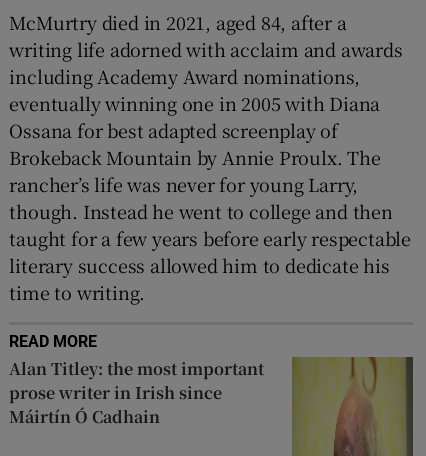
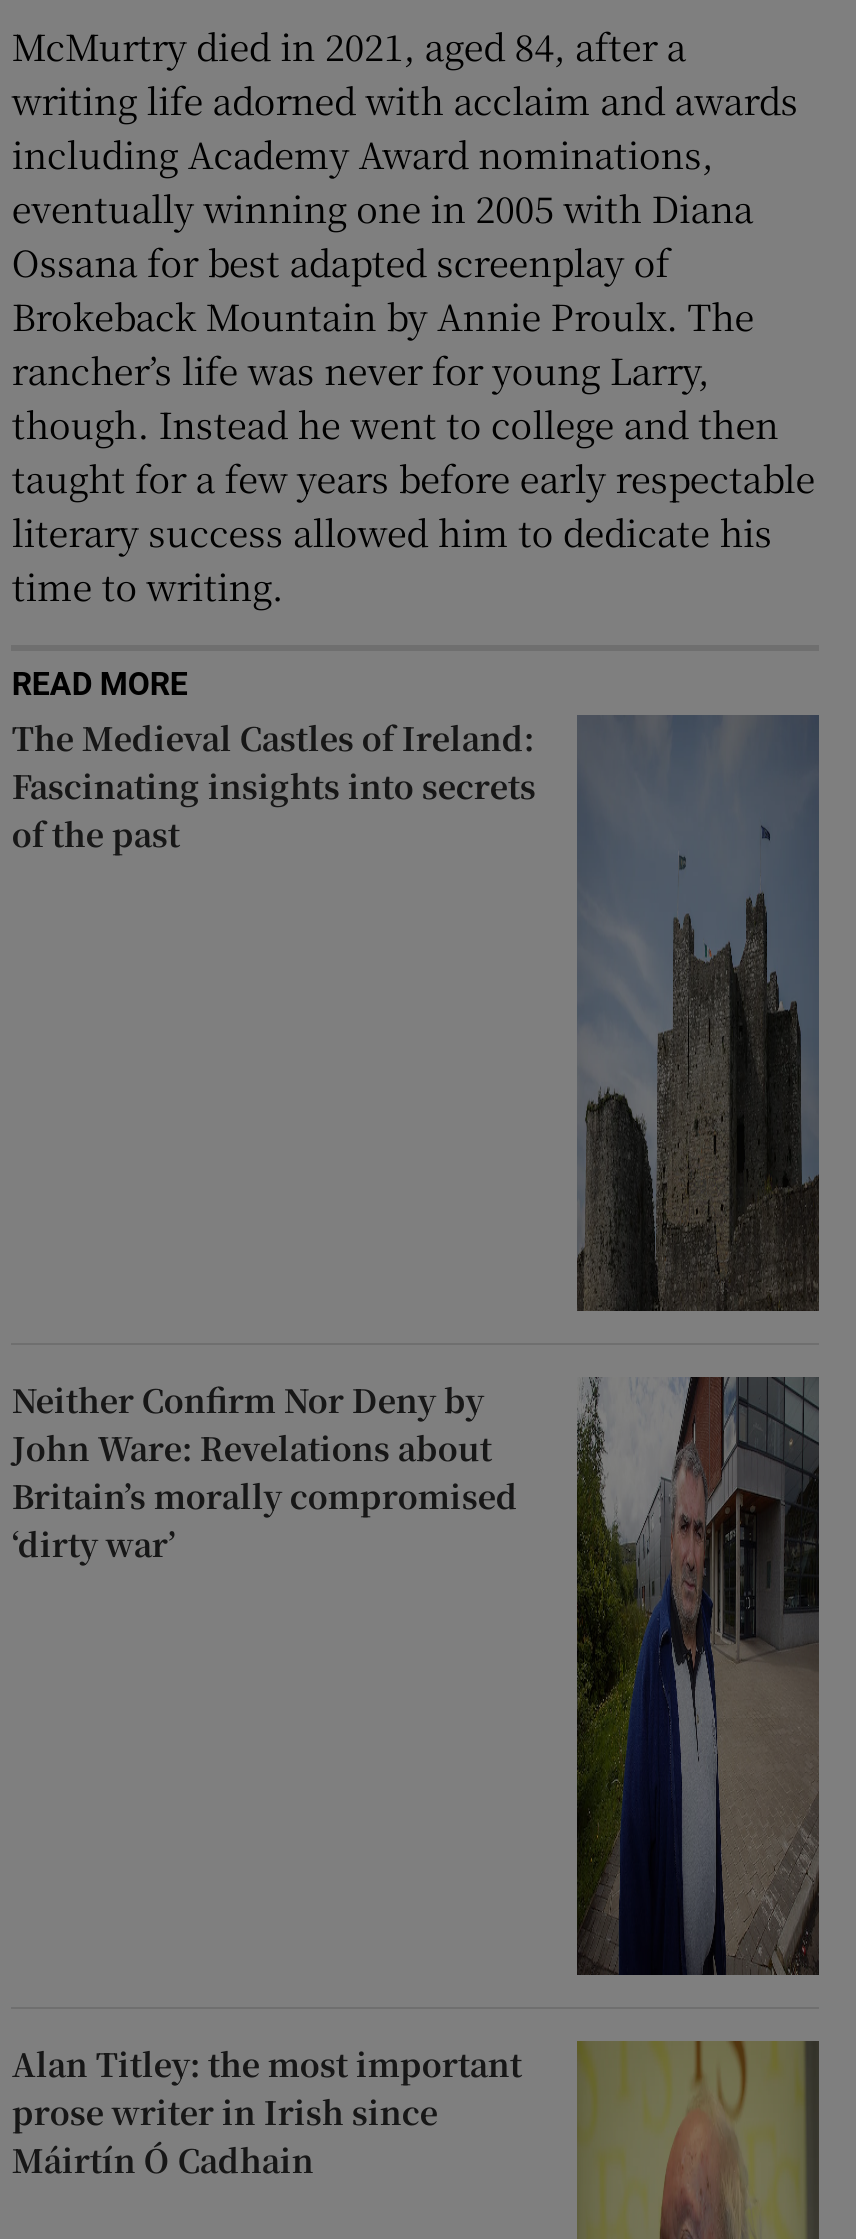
none -> [12,713,819,1313] [image] | The Medieval Castles of Ireland: | Fascinating insights into secrets | of the past
none -> [12,1375,821,1977] [image] | Neither Confirm Nor Deny by | John Ware: Revelations about | Britain’s morally compromised | ‘dirty war’

